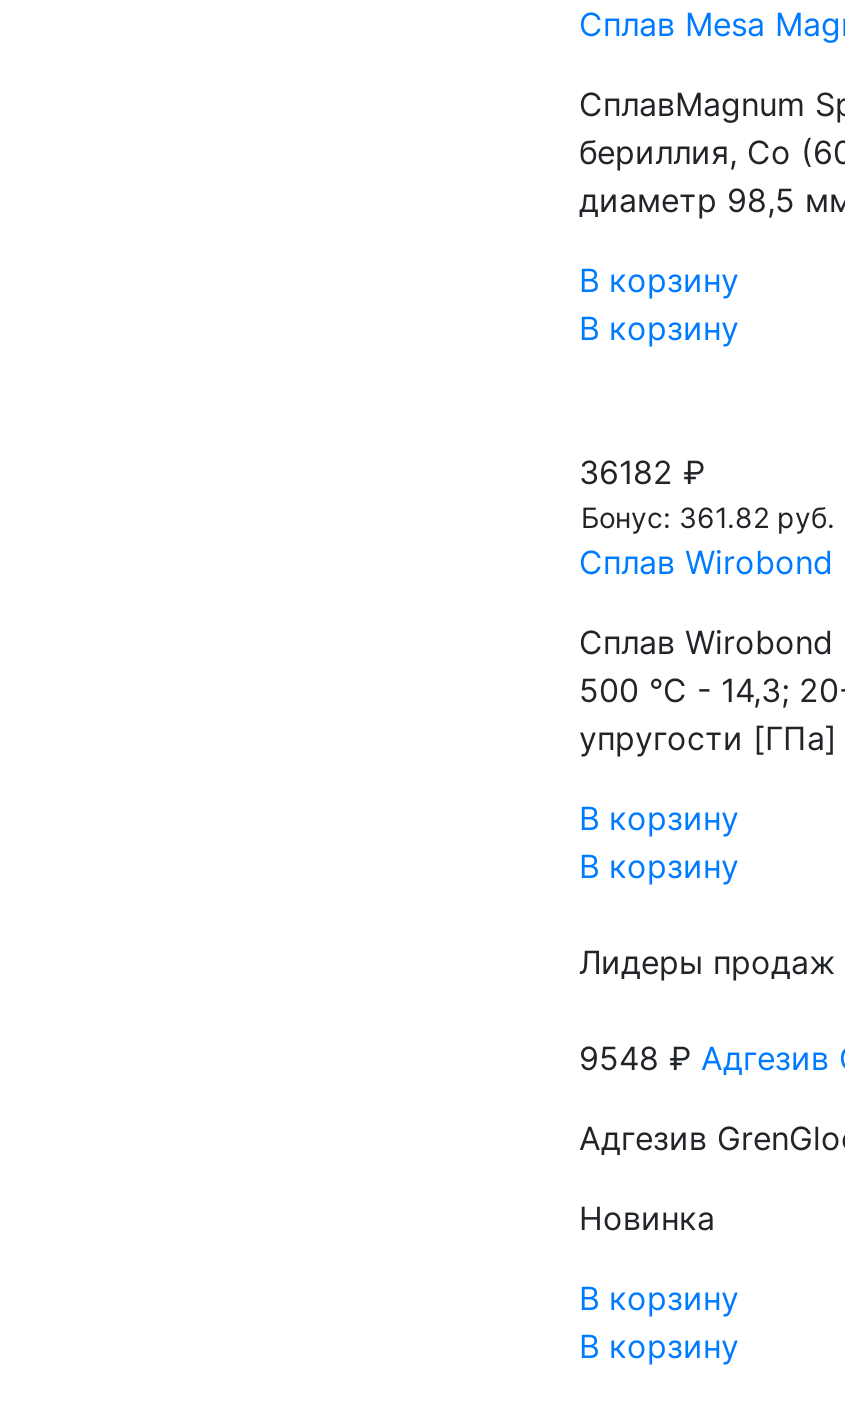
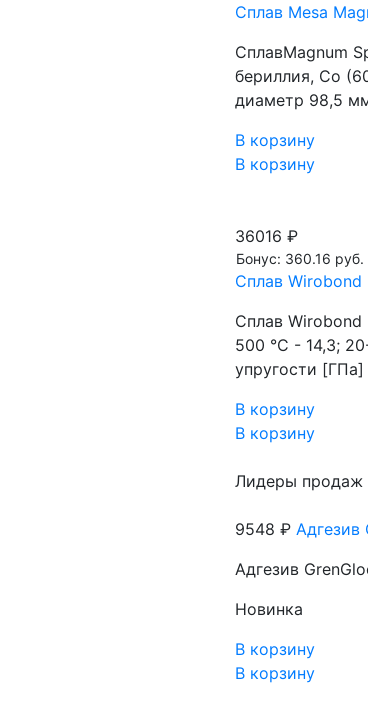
[579,453,705,493] 36182 ₽ -> [235,226,298,246] 36016 ₽
[581,501,835,535] Бонус: 361.82 руб. -> [236,250,364,267] Бонус: 360.16 руб.

